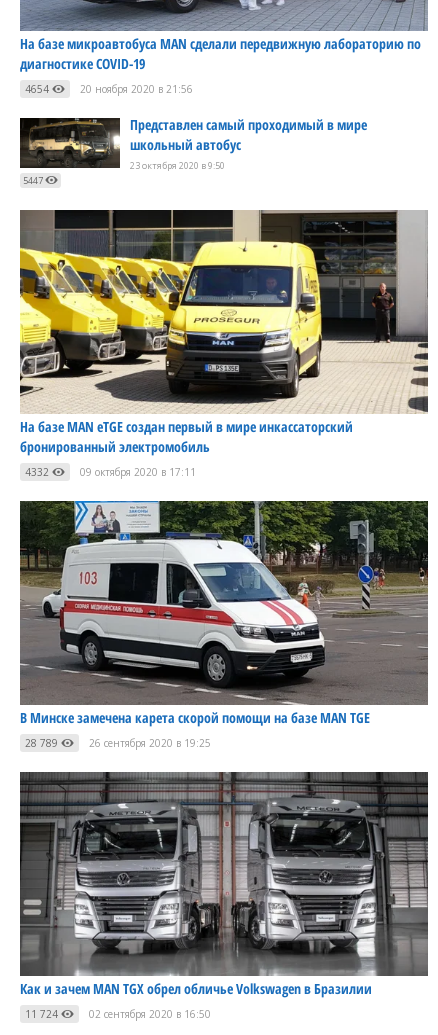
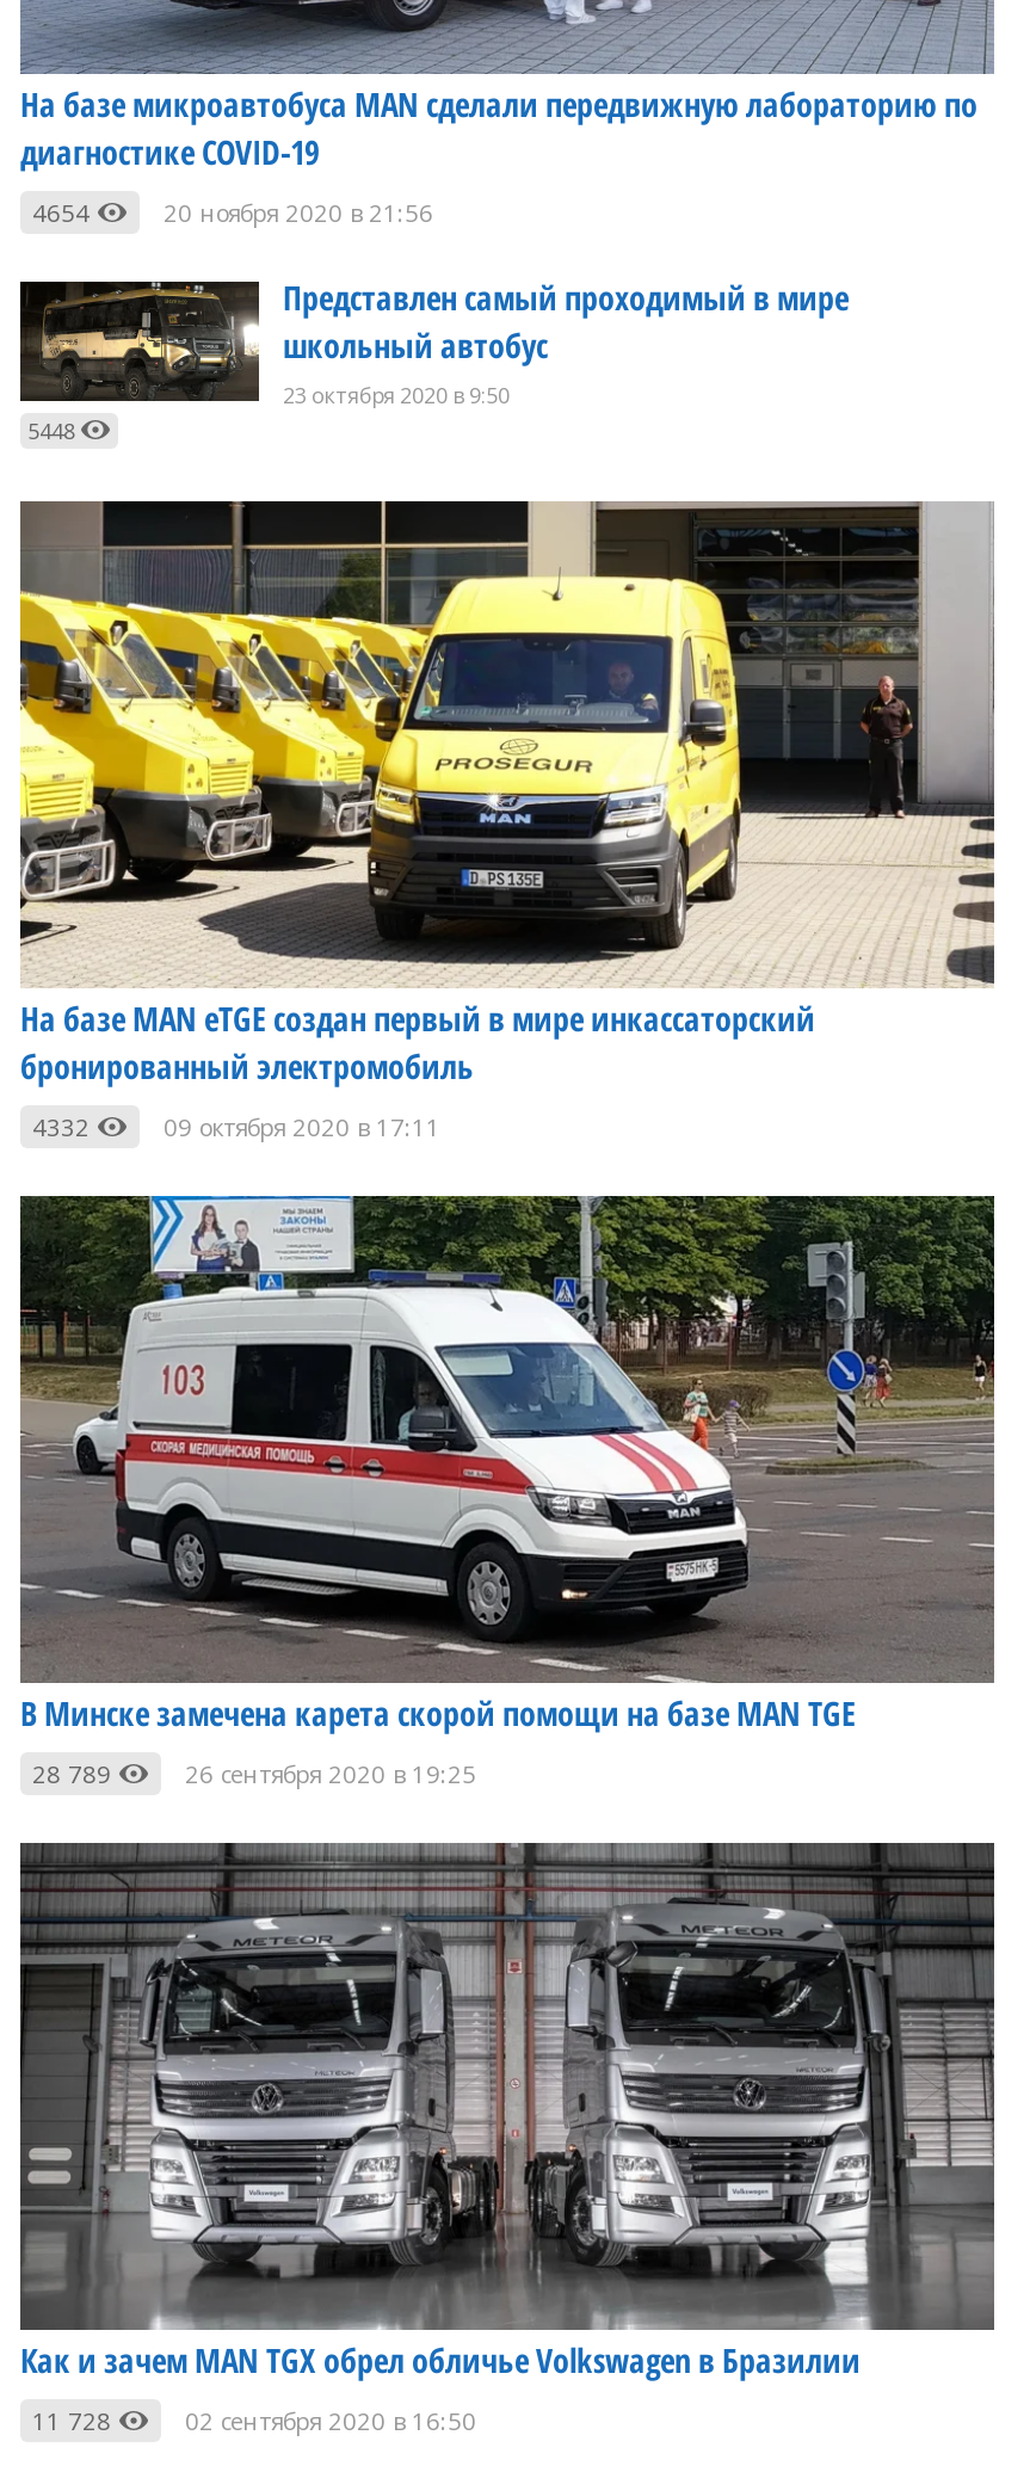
[23,174,45,187] 5447 -> [27,415,80,446] 5448
[25,1007,211,1021] 11 724 02 сентября 2020 в 16:50 -> [32,2404,476,2437] 11 728 02 сентября 2020 в 16:50

